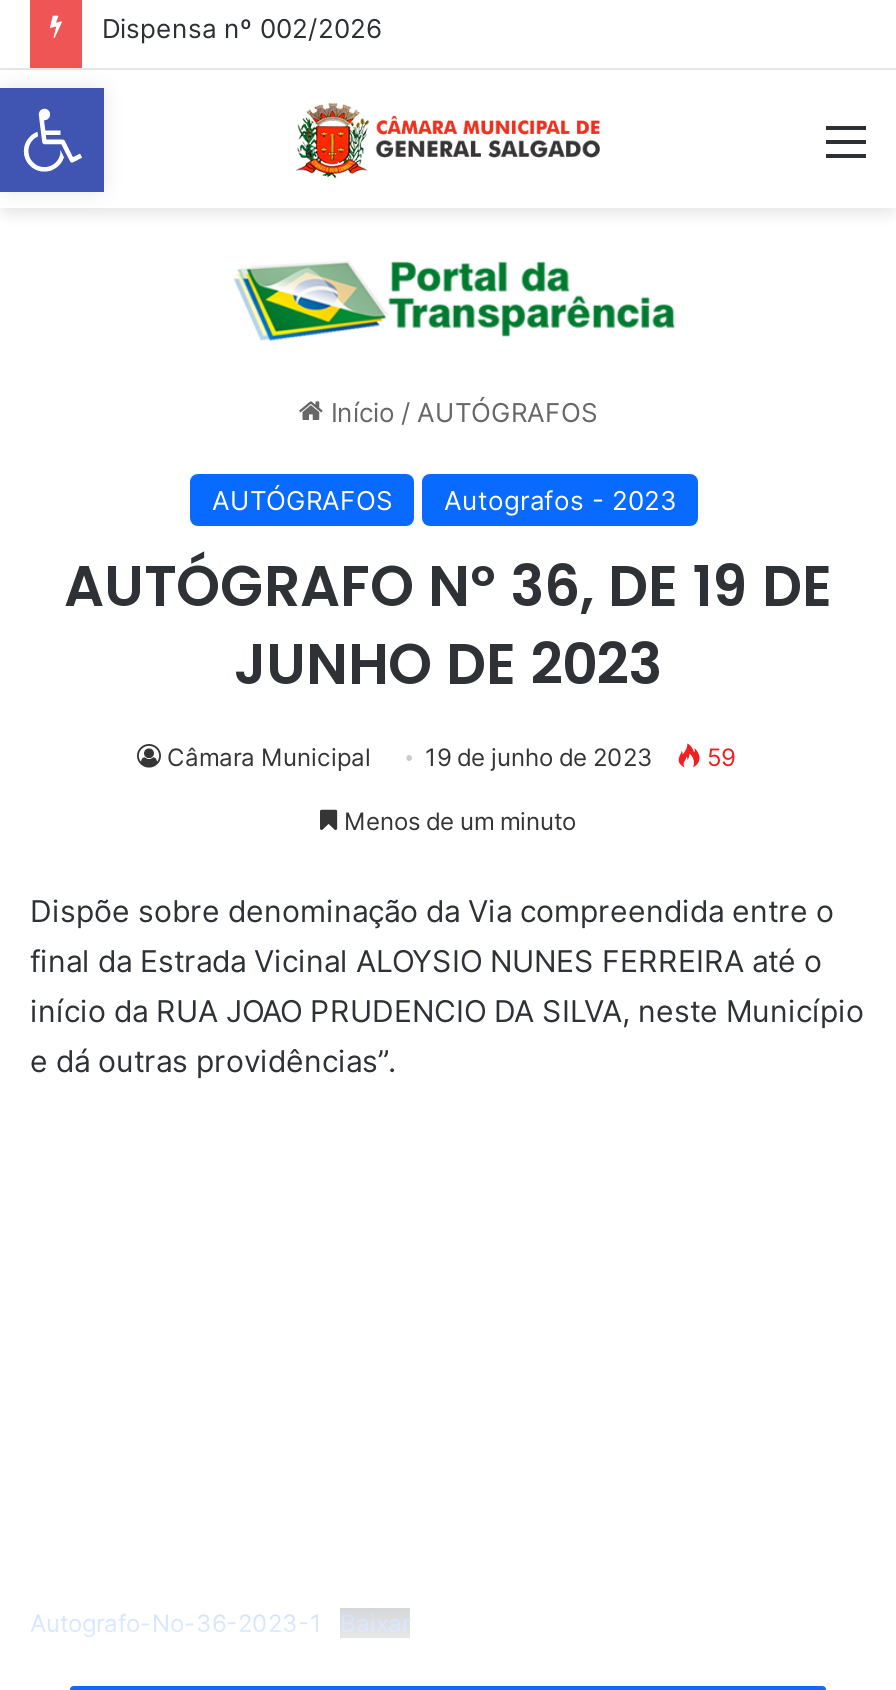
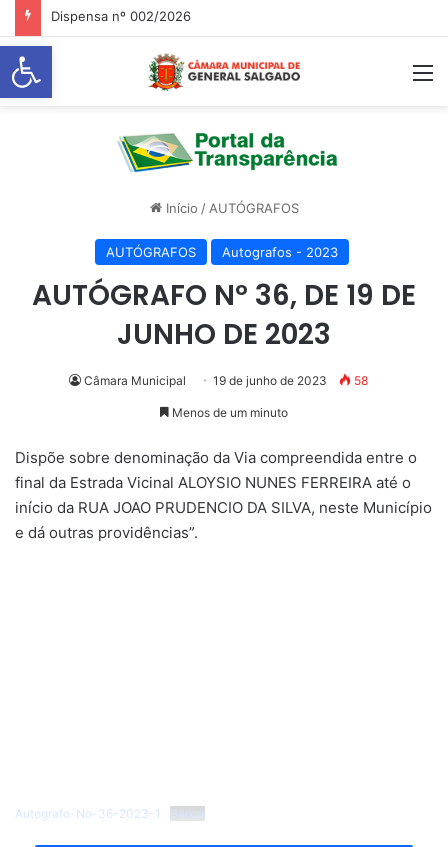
[167,741,735,771] Câmara Municipal 19 de junho de 2023 59 -> [83,373,367,388] Câmara Municipal 19 de junho de 2023 58

